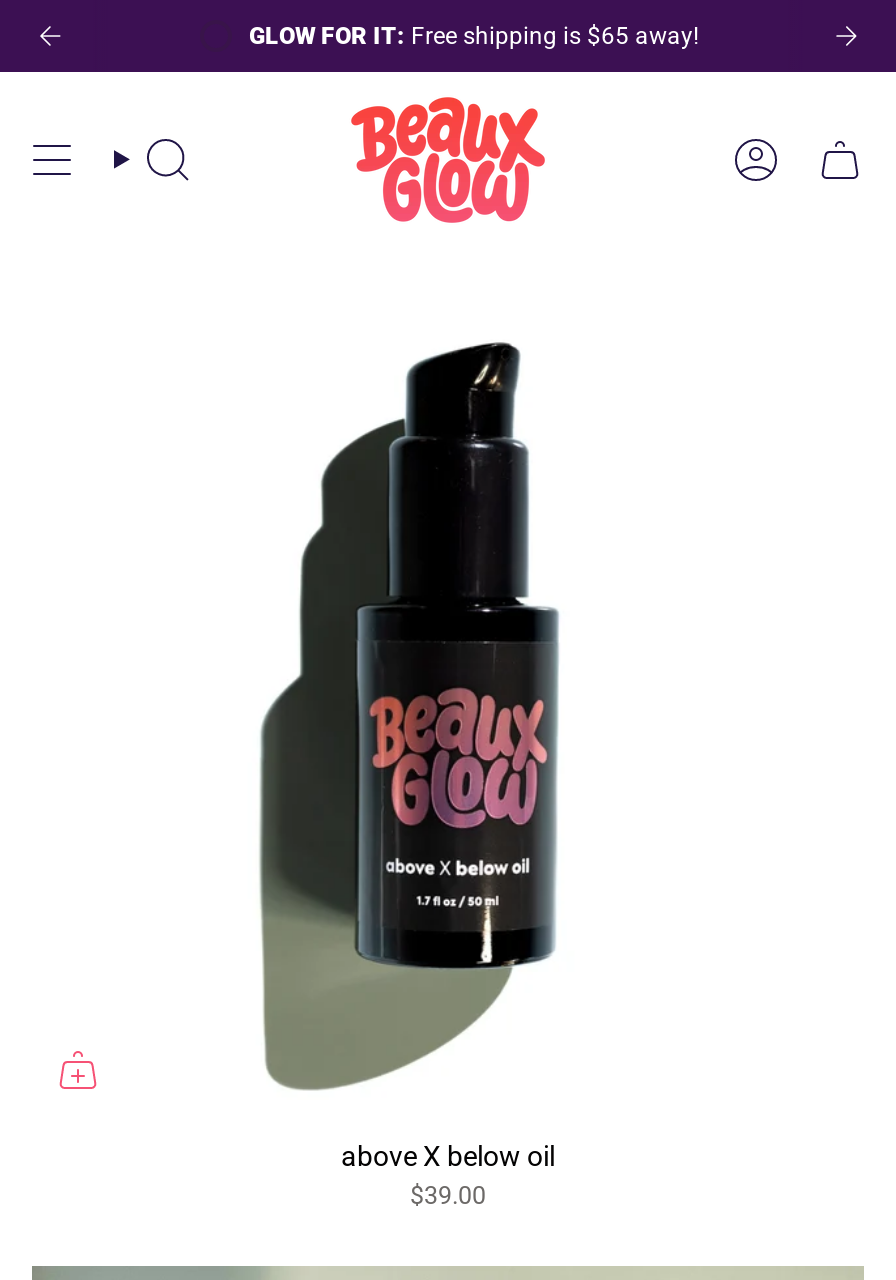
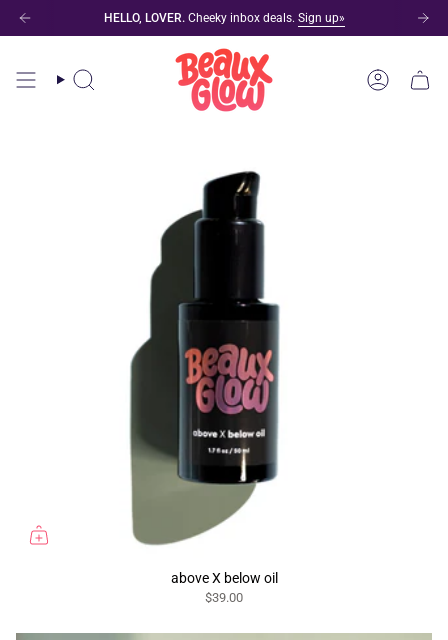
[249,22,699,50] GLOW FOR IT: Free shipping is $65 away! -> [103,11,344,25] HELLO, LOVER. Cheeky inbox deals. Sign up»

